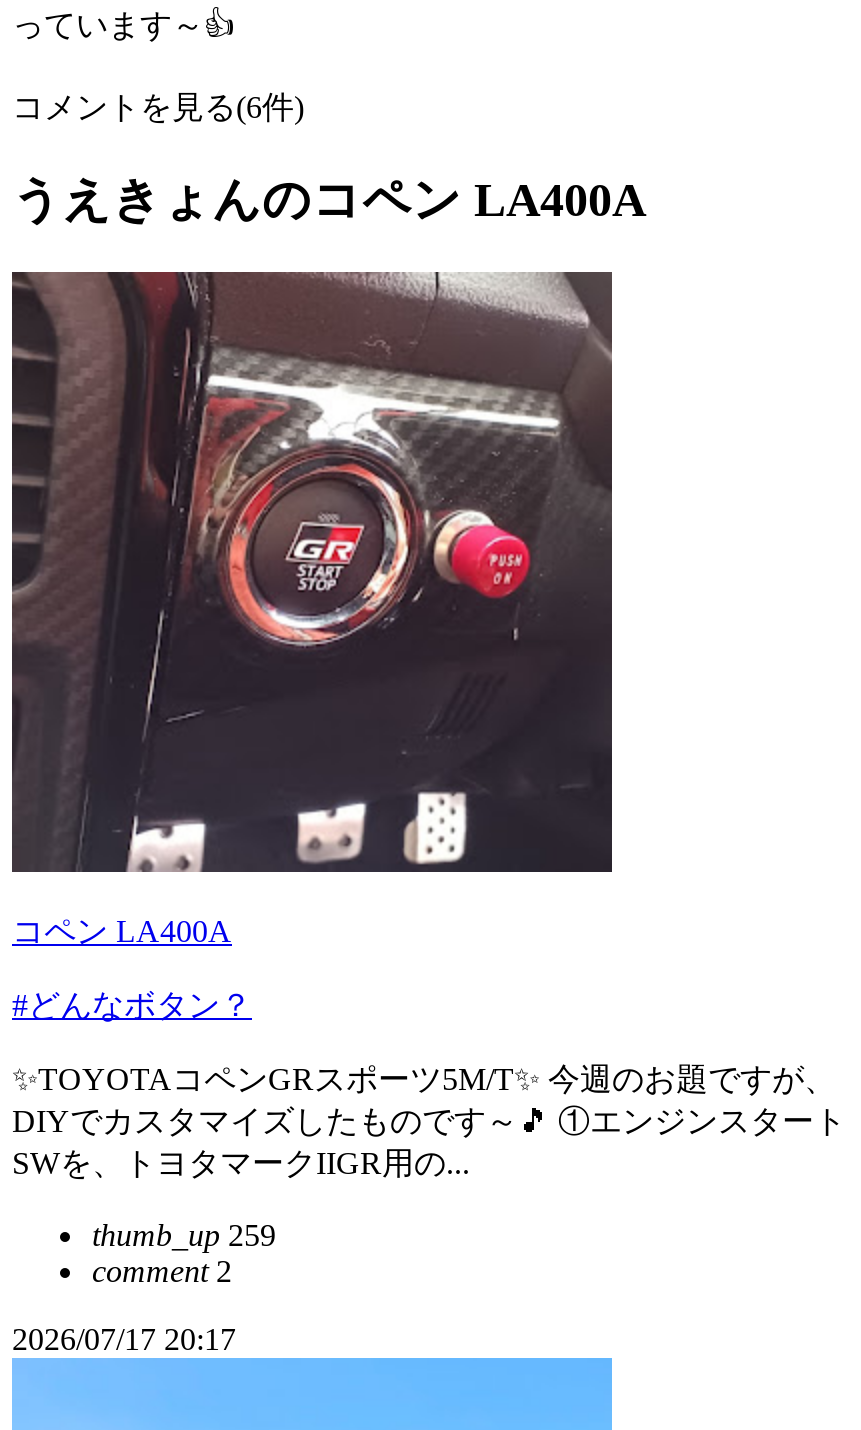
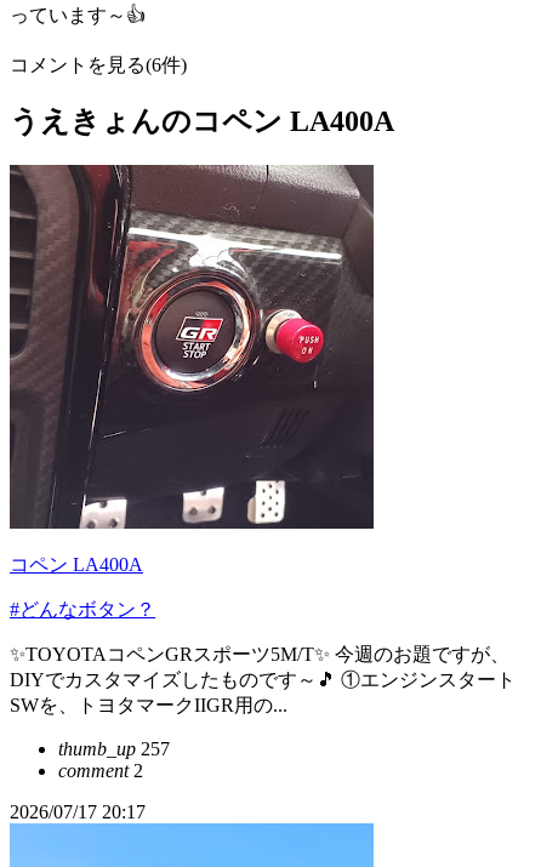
[92,1219,276,1253] thumb_up 259 -> [58,739,170,759] thumb_up 257

